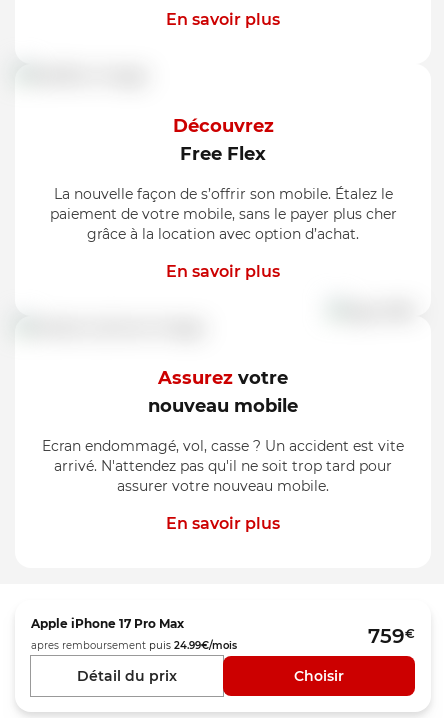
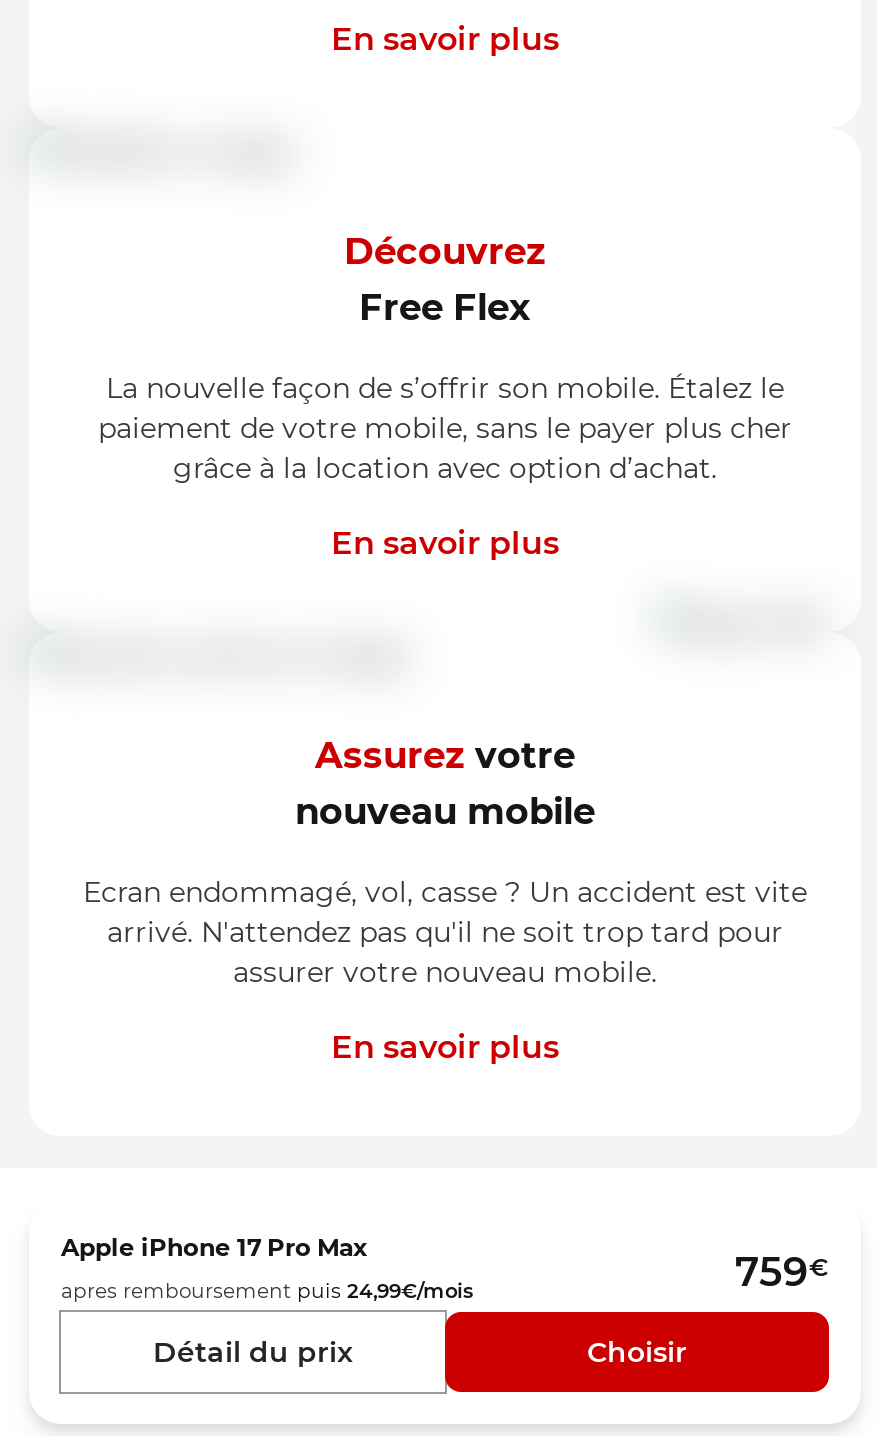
[31,639,237,652] apres remboursement puis 24.99€/mois -> [61,1277,473,1303] apres remboursement puis 24,99€/mois

